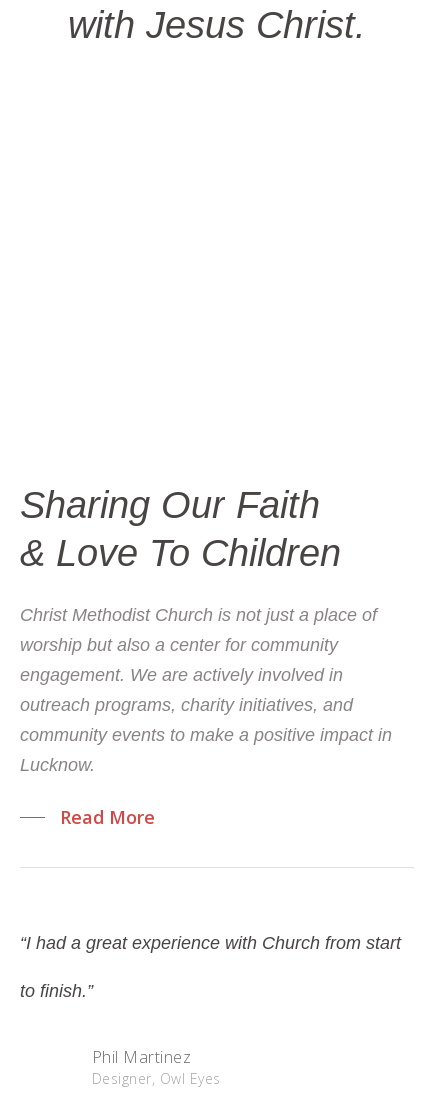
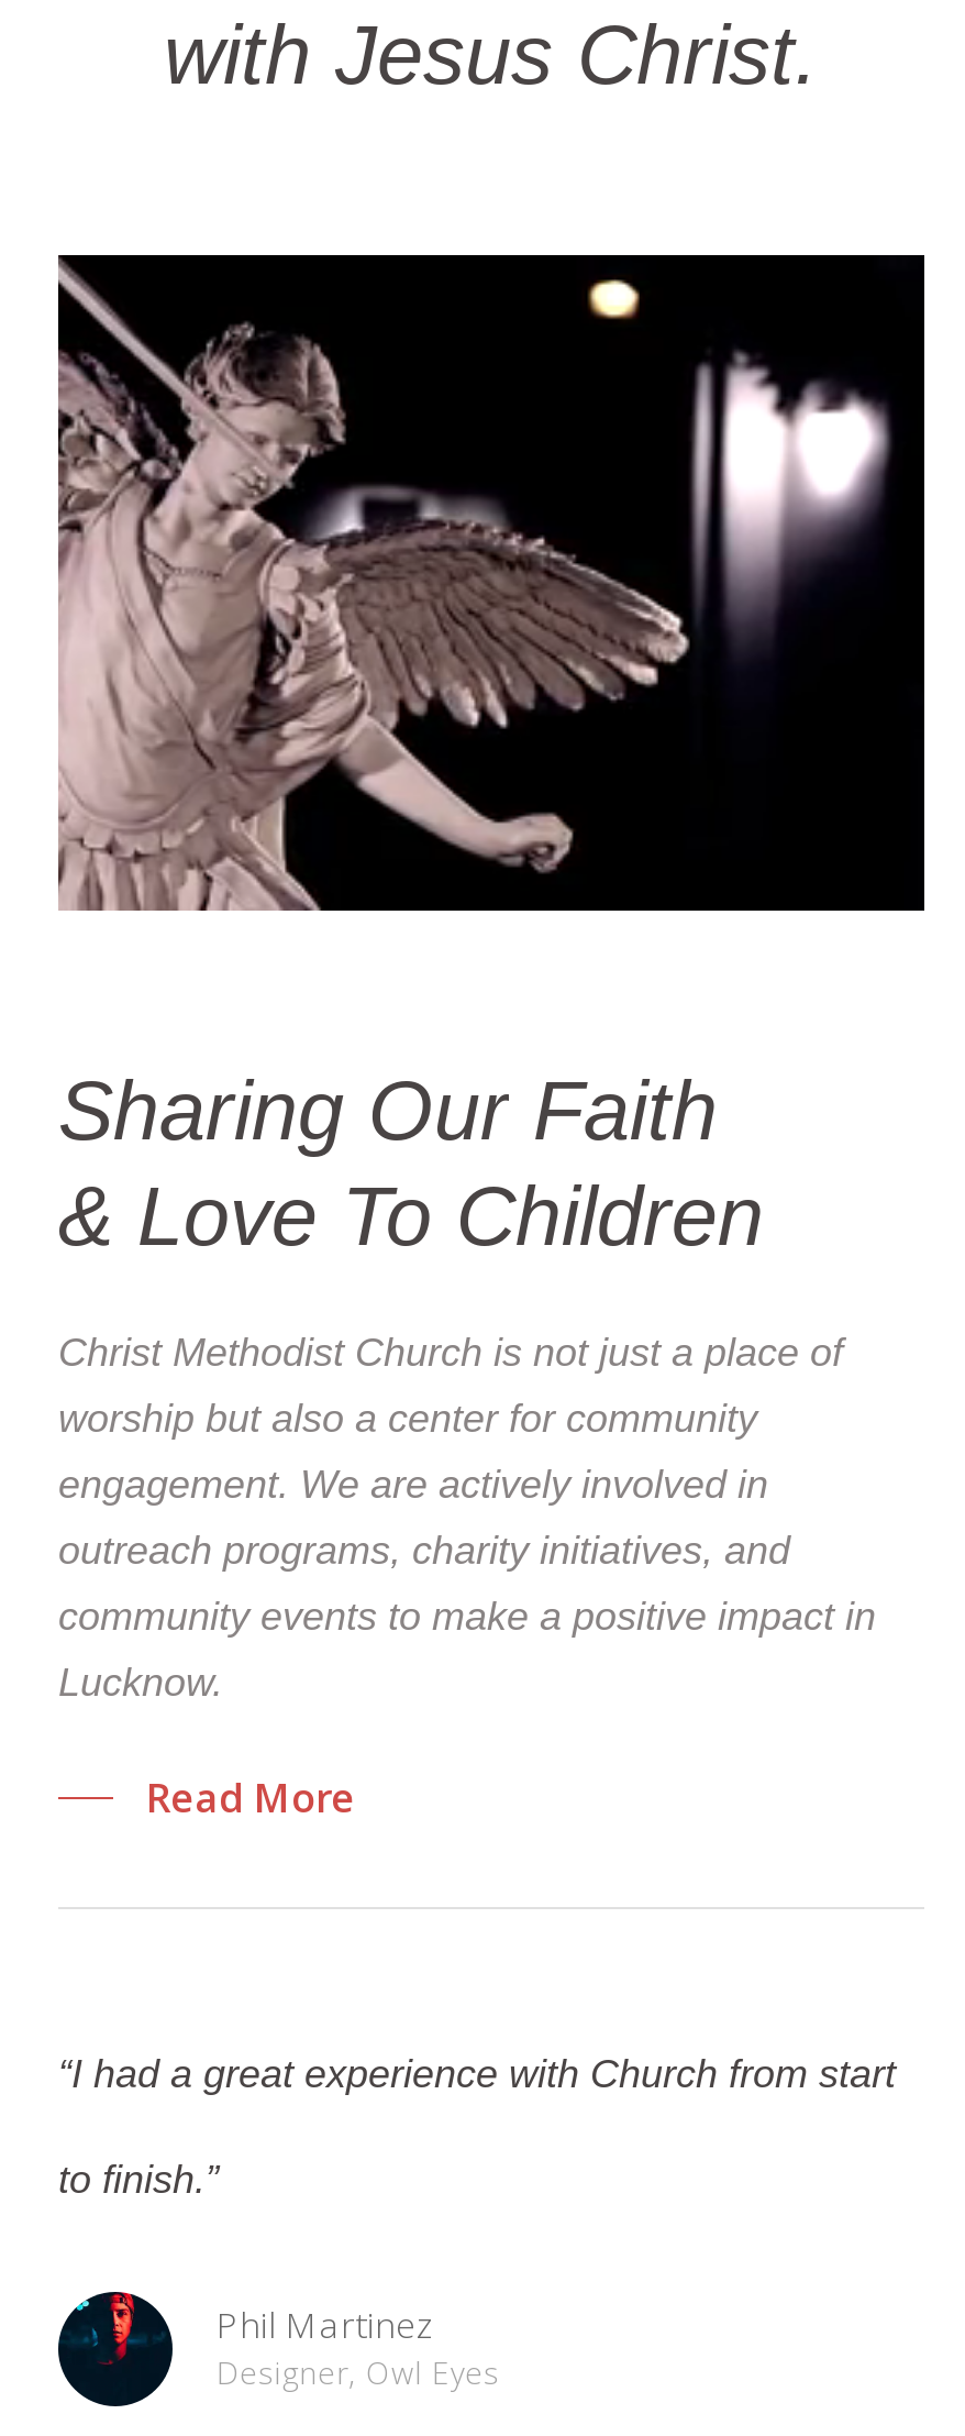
none -> [56,253,927,913] [image]
none -> [56,2290,175,2409] [image]

